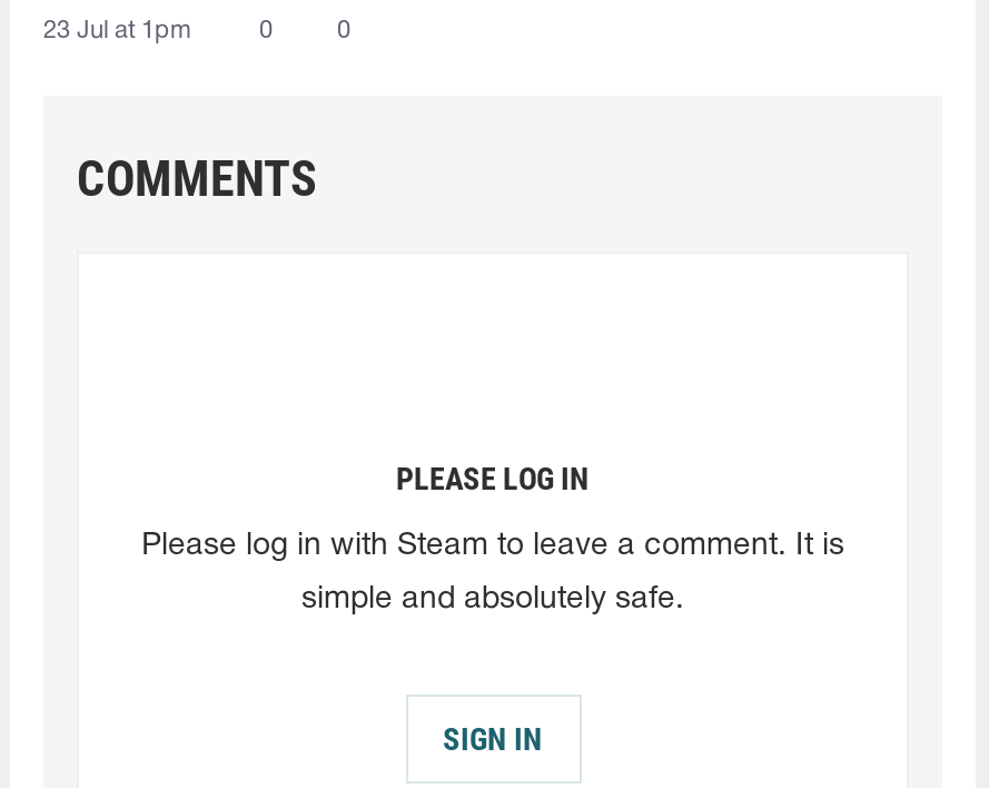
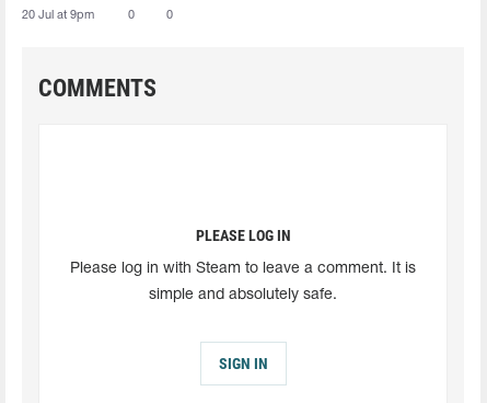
[43,19,190,42] 23 Jul at 1pm -> [22,10,94,20] 20 Jul at 9pm

